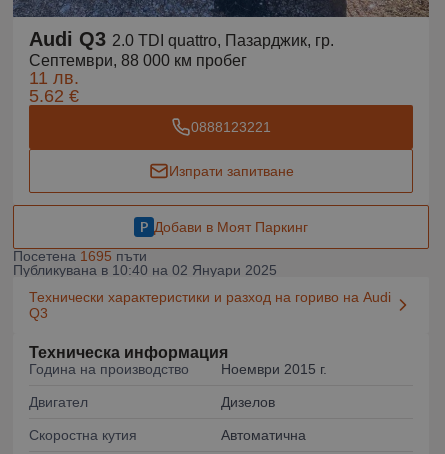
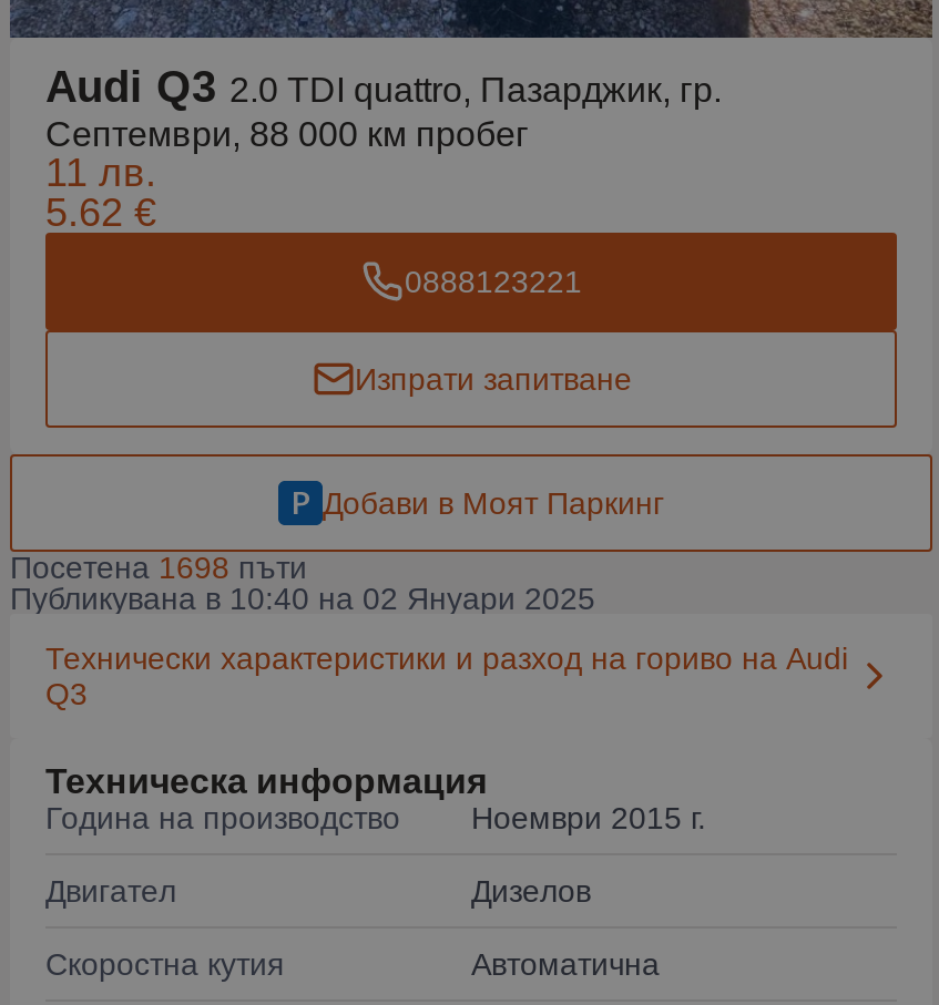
[13,248,147,264] Посетена1695пъти -> [10,550,307,585] Посетена1698пъти

